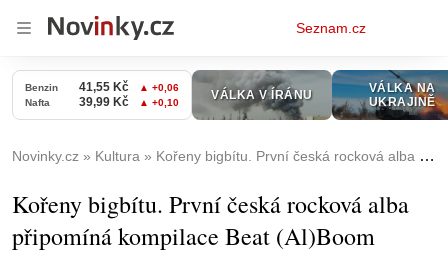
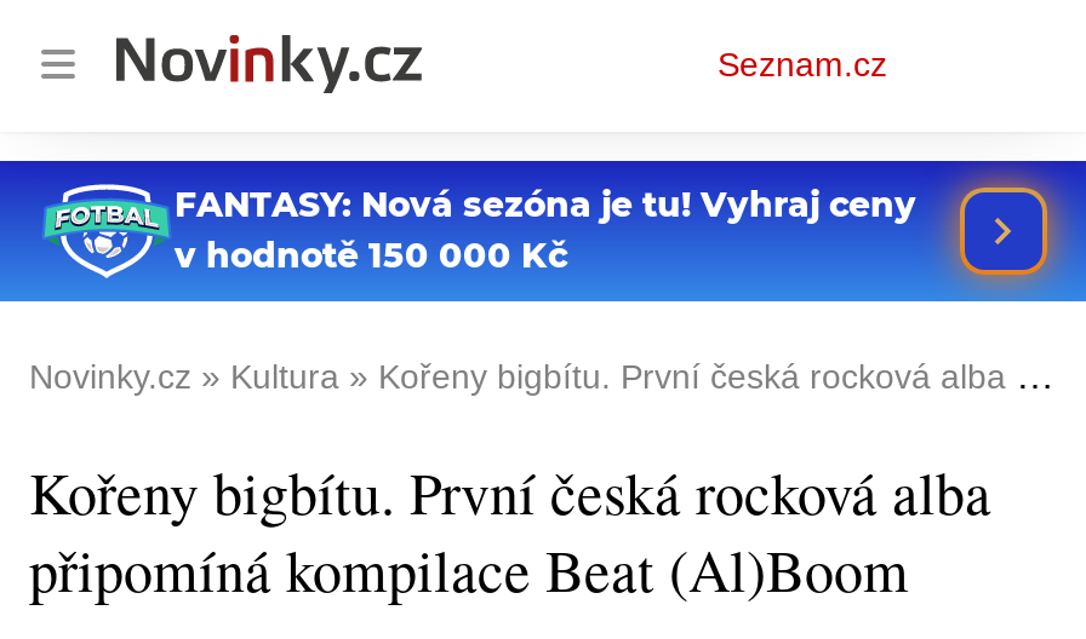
[3,68,445,125] [image] -> [7,159,1079,304] [image]

